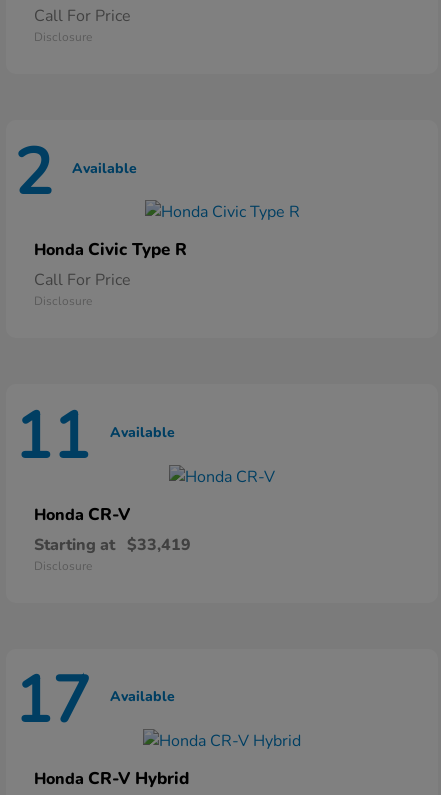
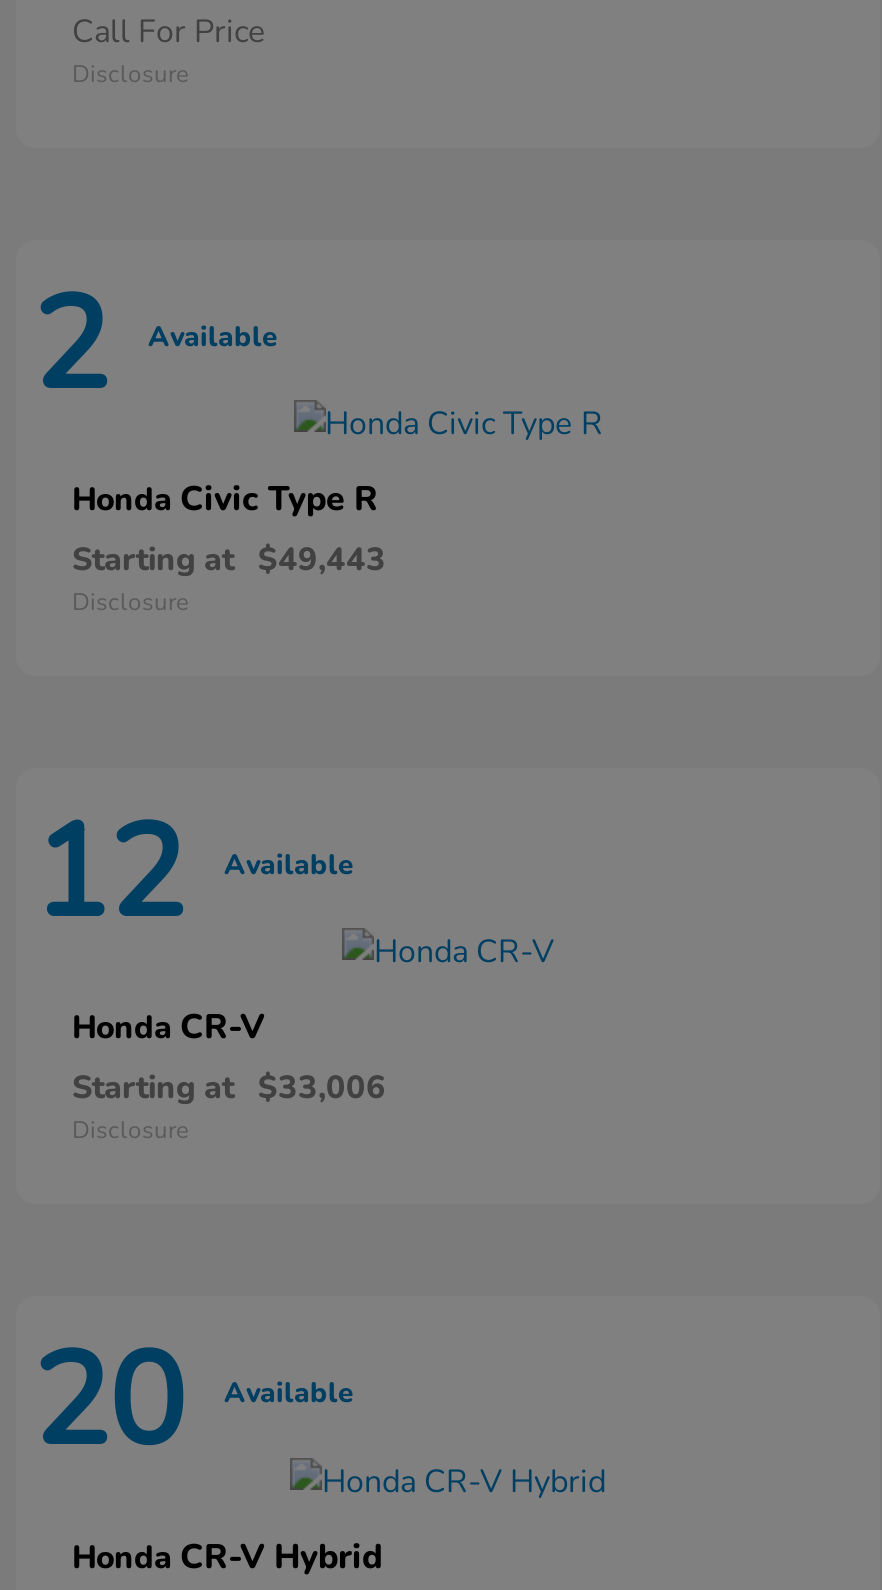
[34,269,131,291] Call For Price -> [72,539,386,583] Starting at $49,443
[14,393,175,481] 11 Available -> [32,786,354,962] 12 Available
[34,533,191,555] Starting at $33,419 -> [72,1067,386,1111] Starting at $33,006
[14,657,175,745] 17 Available -> [32,1314,354,1490] 20 Available

